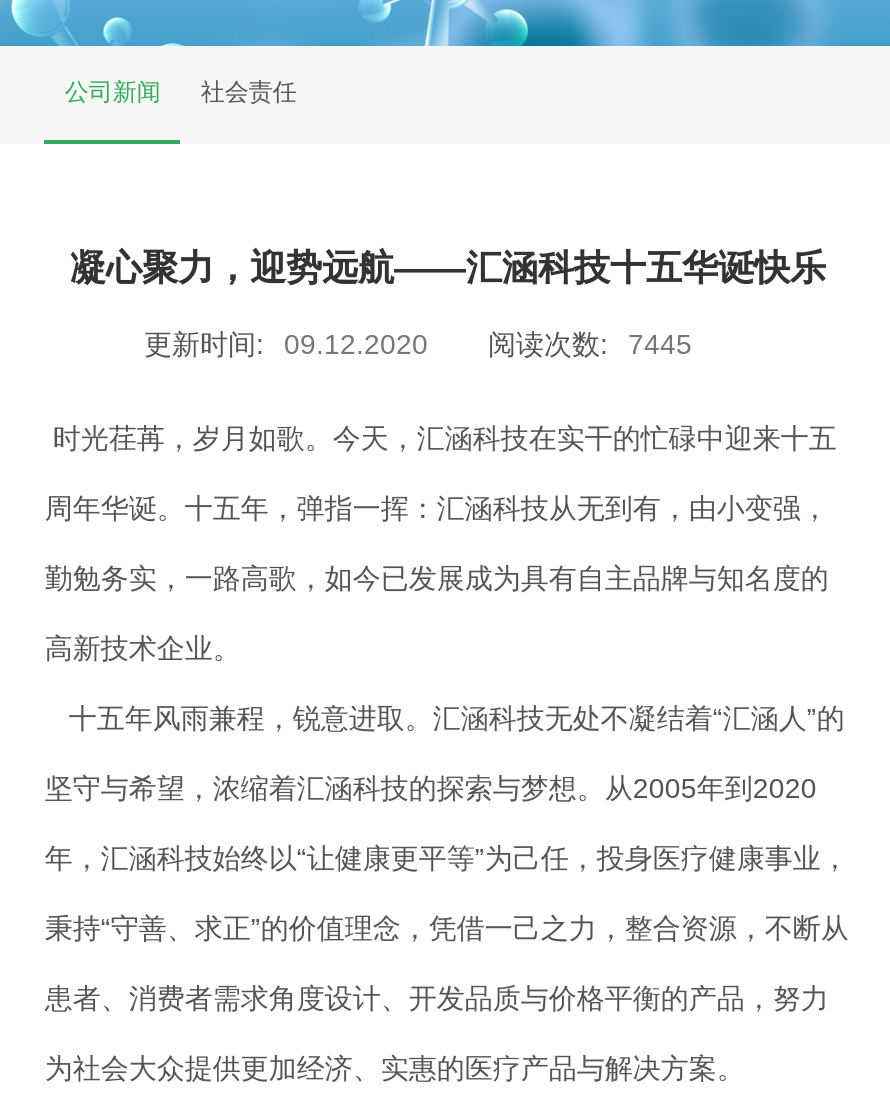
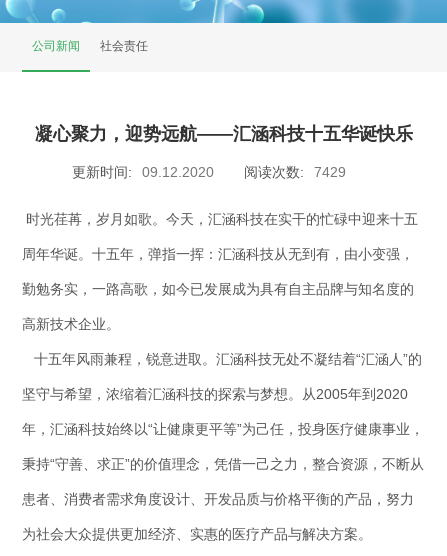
[144,327,692,359] 更新时间: 09.12.2020 阅读次数: 7445 -> [72,164,346,180] 更新时间: 09.12.2020 阅读次数: 7429

